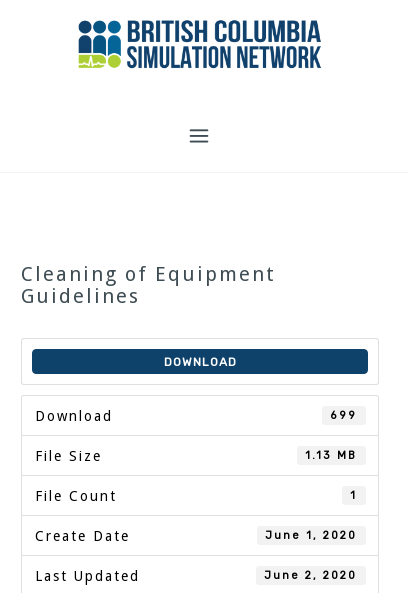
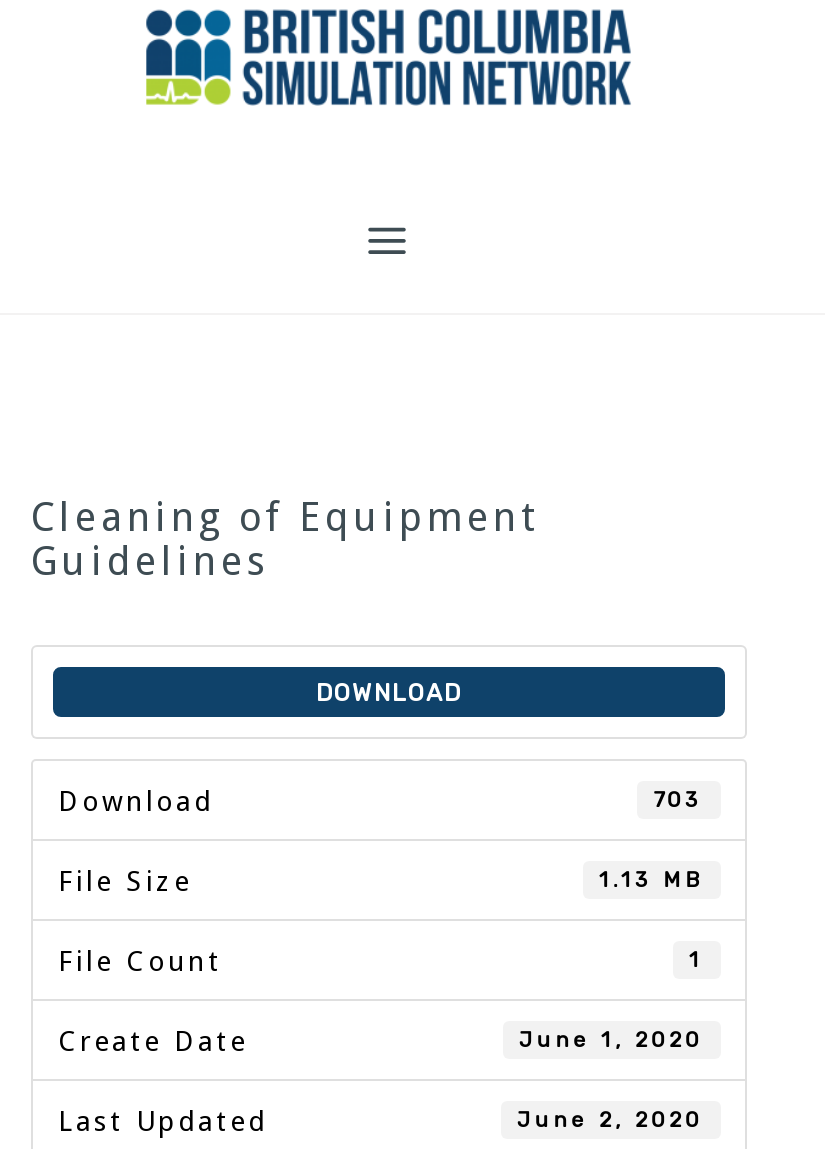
[330,408,357,421] 699 -> [653,786,703,812] 703

